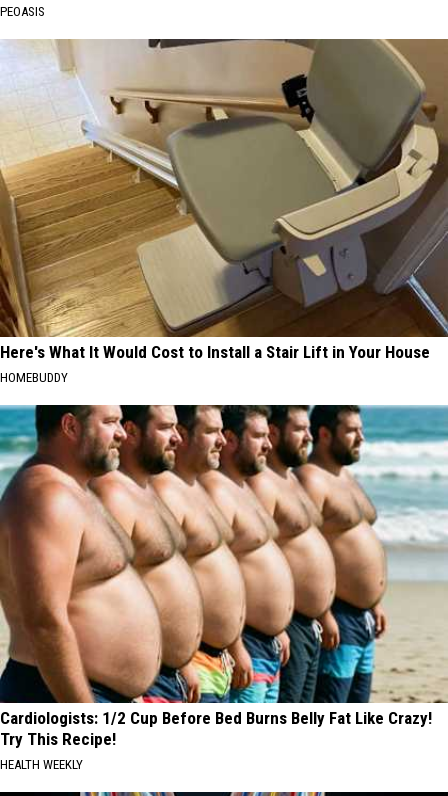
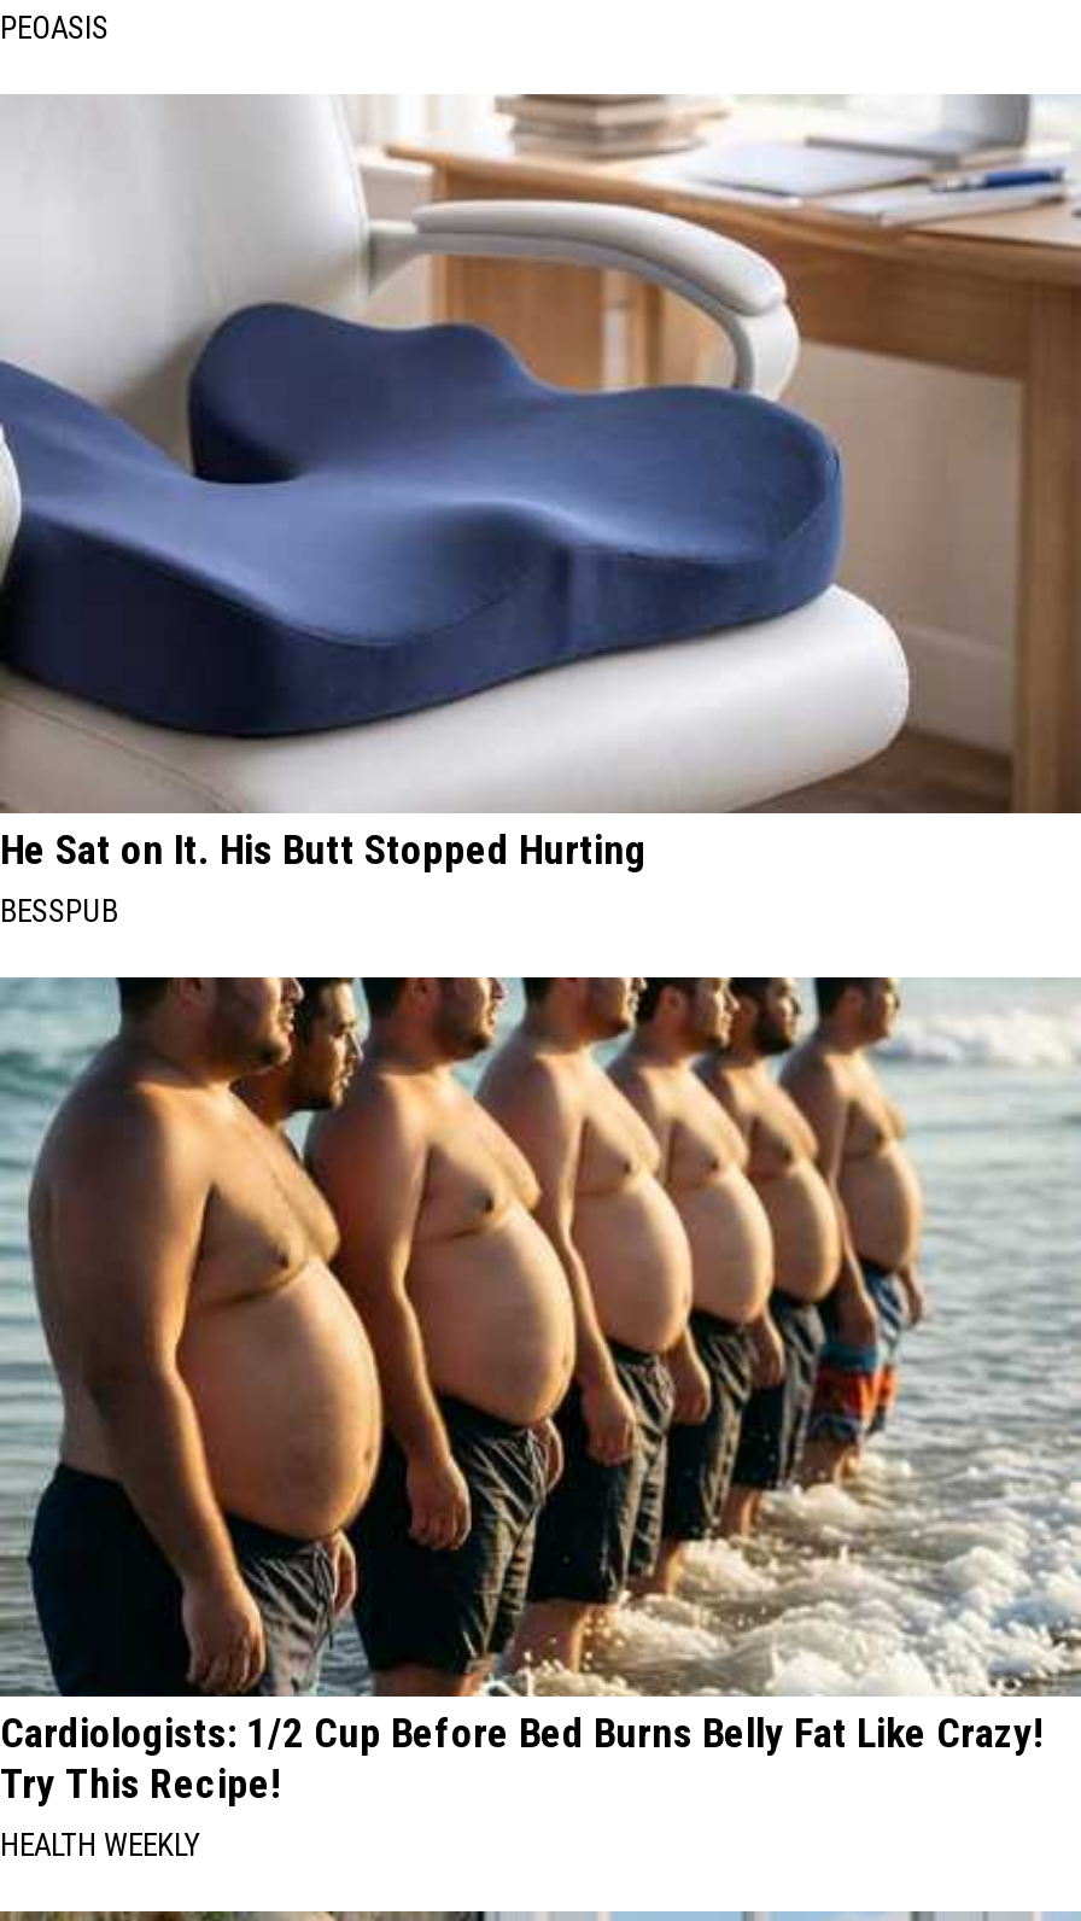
[0,38,445,385] [image] | Here's What It Would Cost to Install a Stair Lift in Your House | HOMEBUDDY -> [0,94,1074,929] [image] | He Sat on It. His Butt Stopped Hurting | BESSPUB
[3,404,445,704] [image] -> [7,975,1074,1699] [image]

